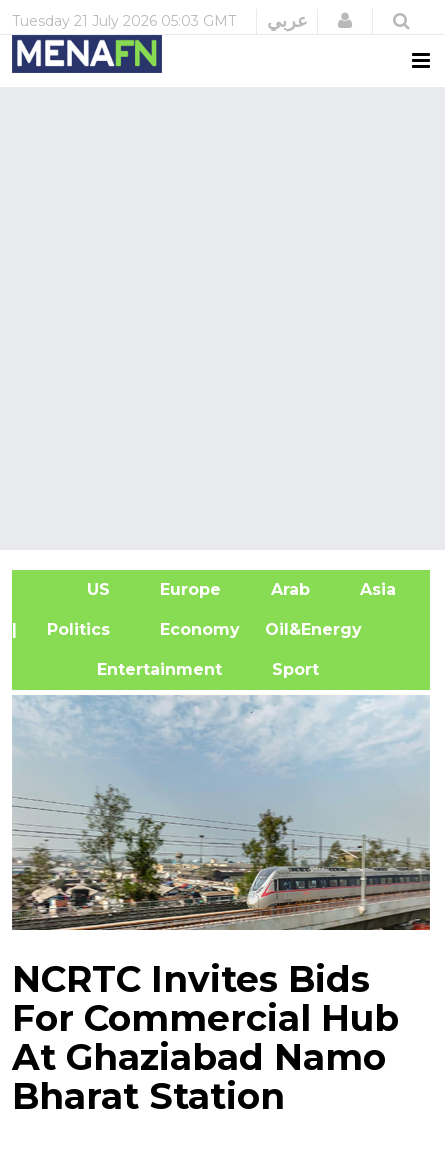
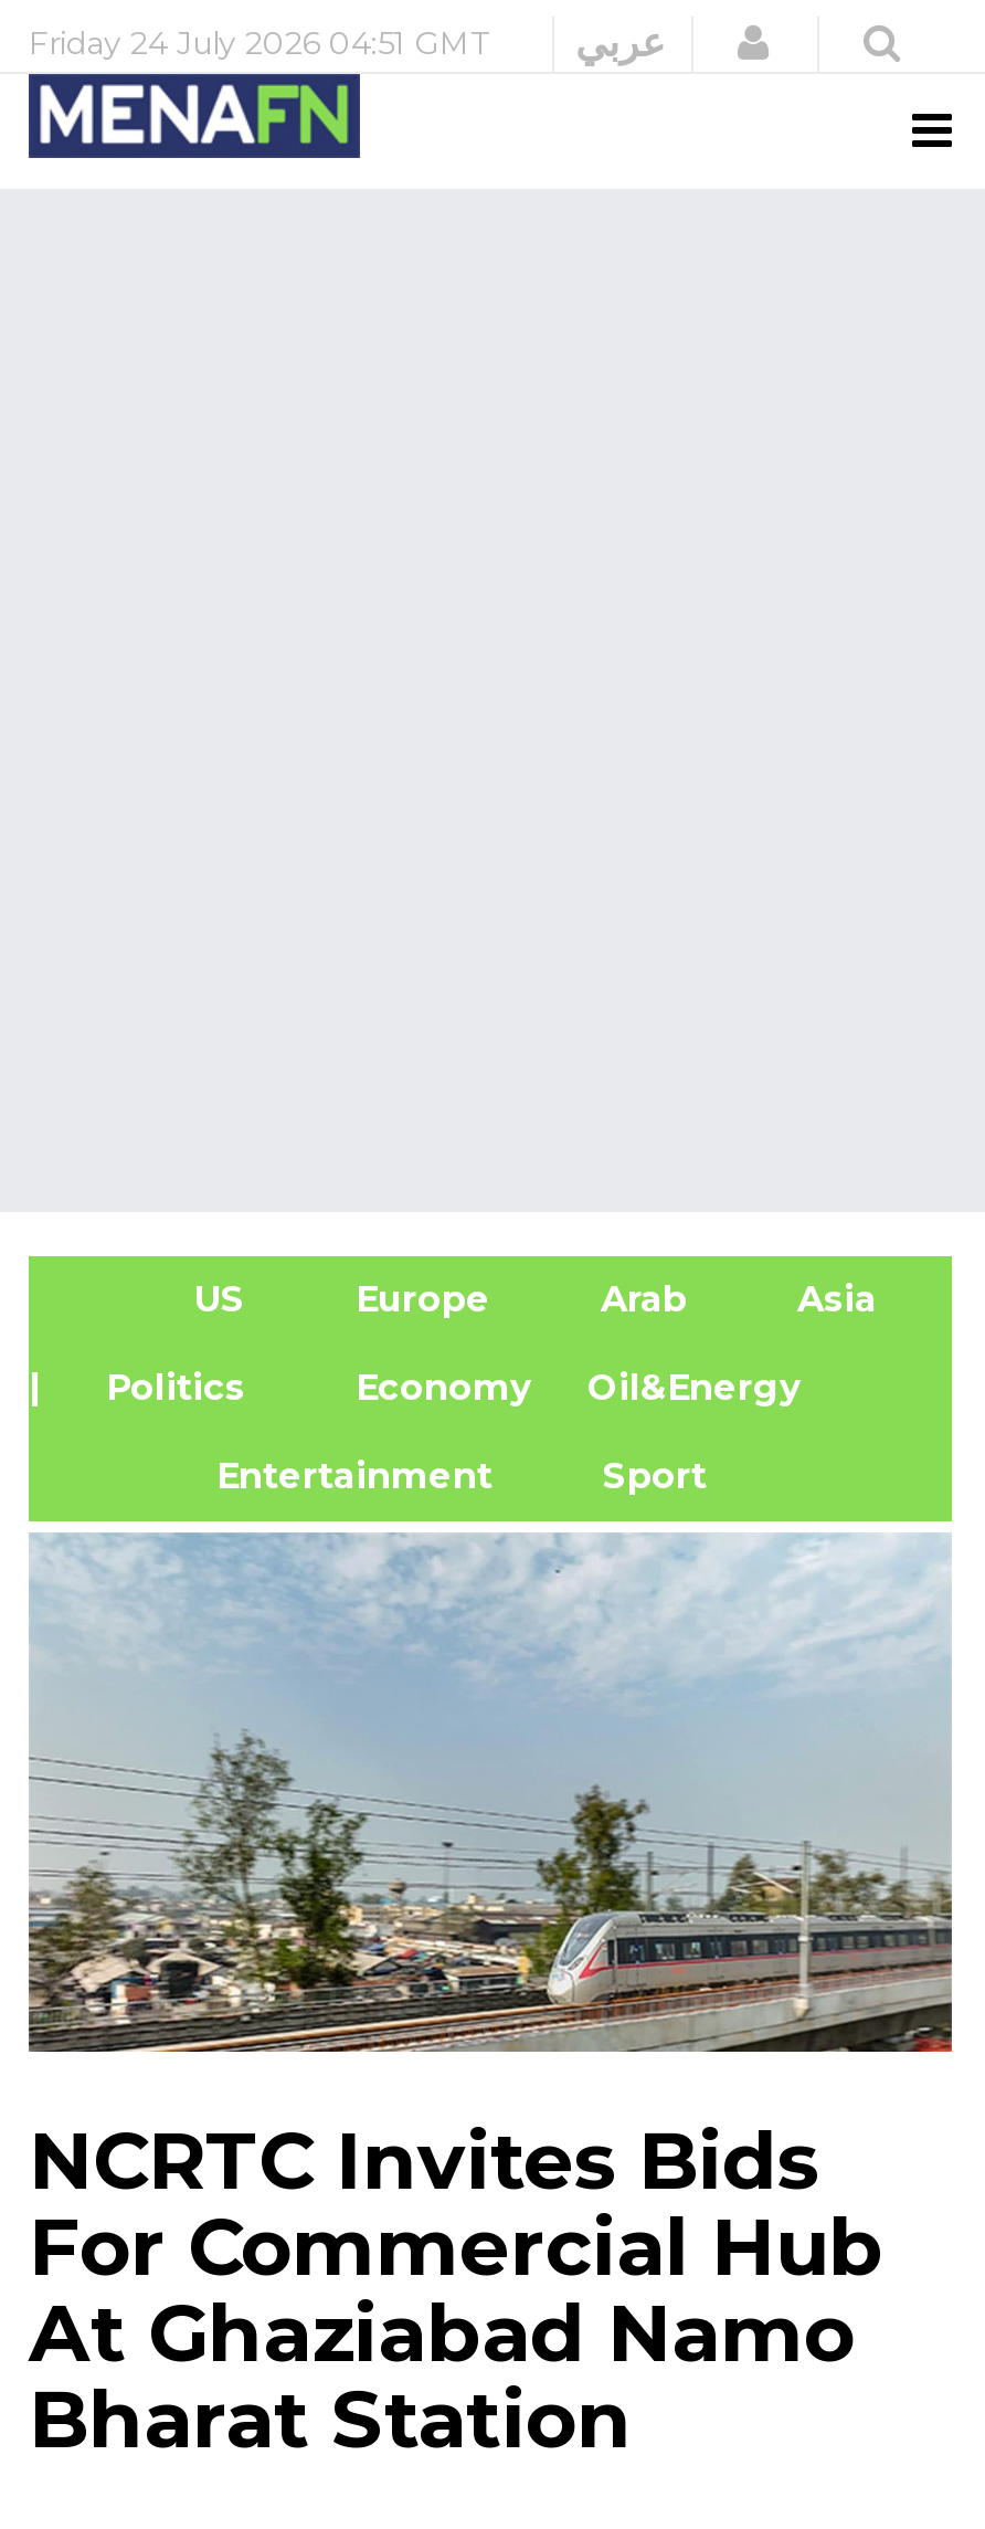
[12,12,236,30] Tuesday 21 July 2026 05:03 GMT -> [29,23,488,63] Friday 24 July 2026 04:51 GMT

